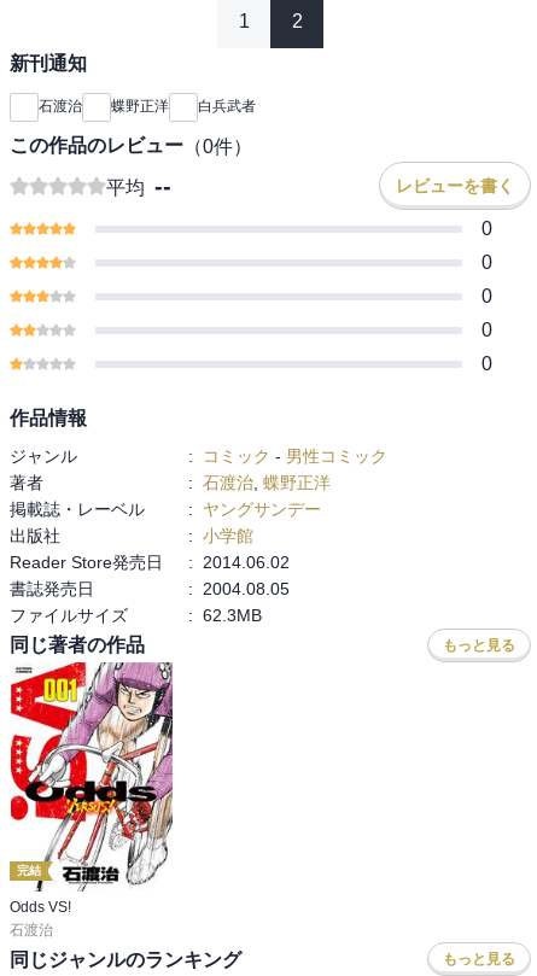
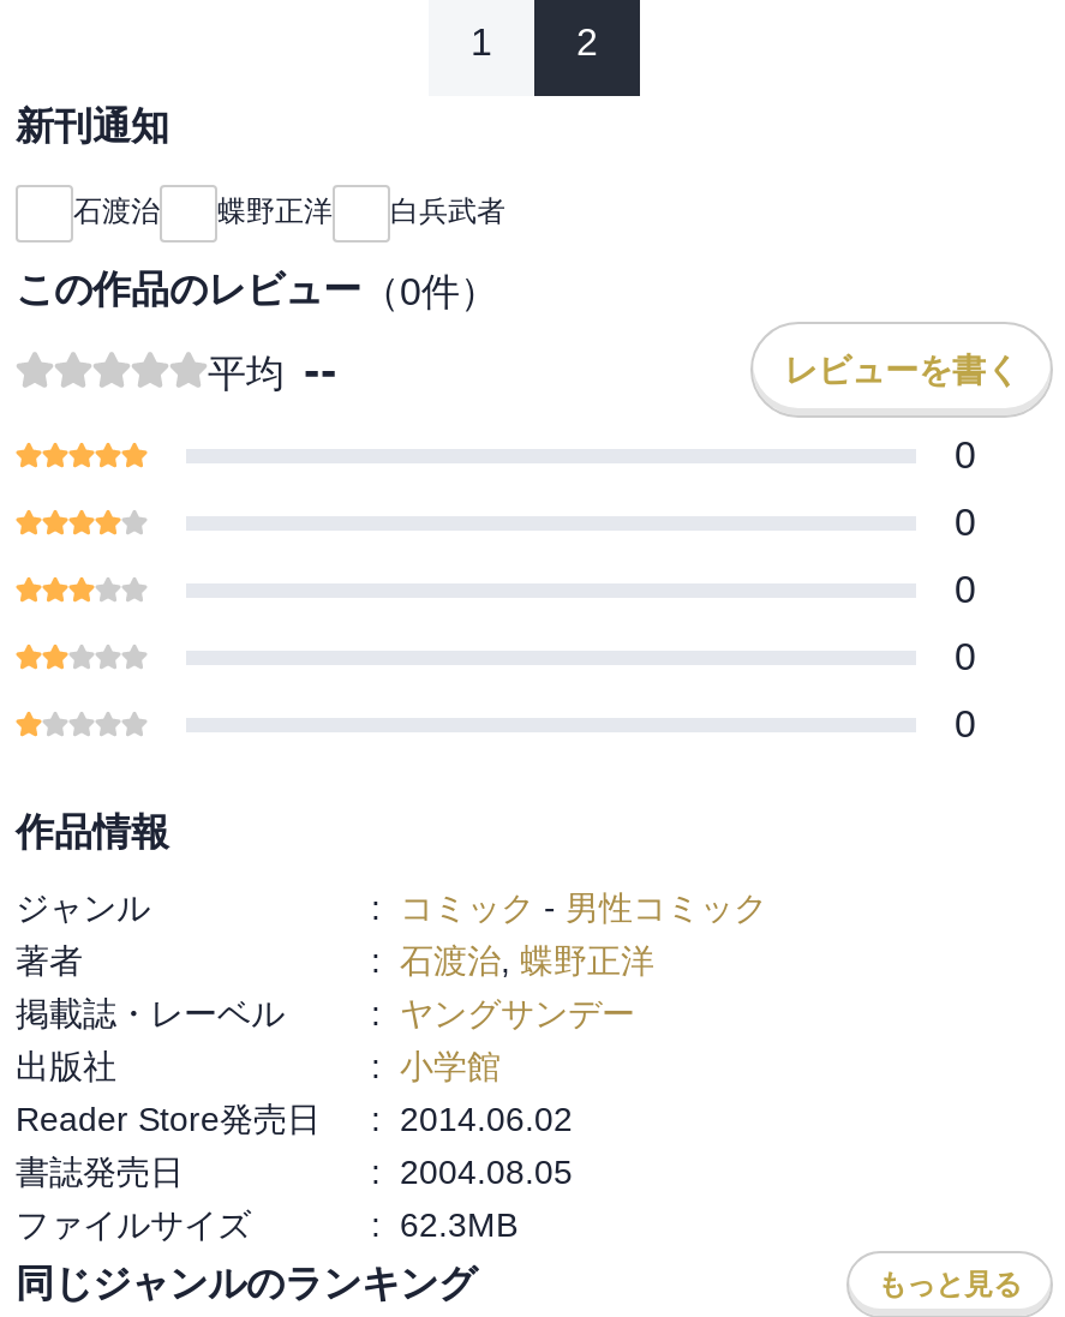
[10,635,515,656] 同じ著者の作品 | もっと見る -> none
[10,661,174,939] [image] | 完結 | Odds VS! | 石渡治 -> none

